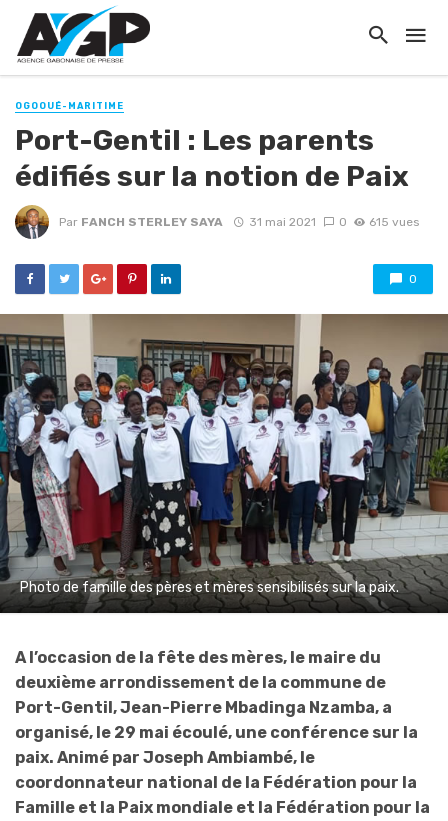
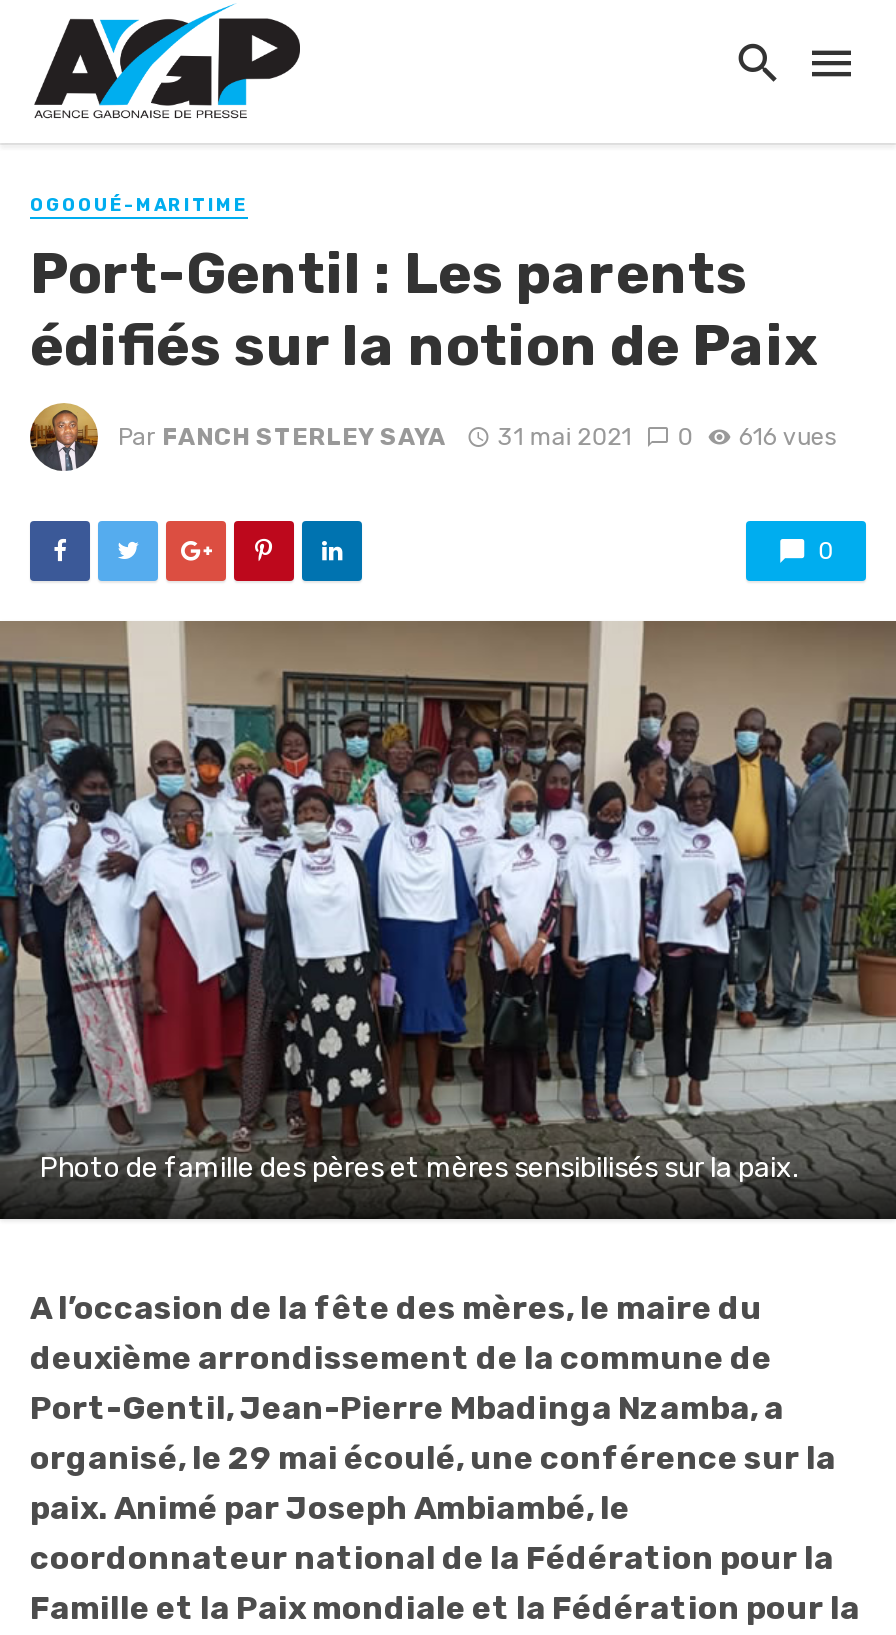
[59,215,419,229] Par FANCH STERLEY SAYA 31 mai 2021 0 615 vues -> [118,422,837,450] Par FANCH STERLEY SAYA 31 mai 2021 0 616 vues

